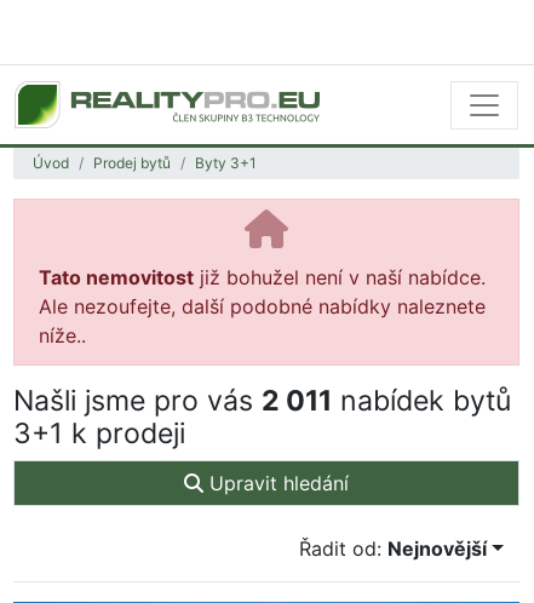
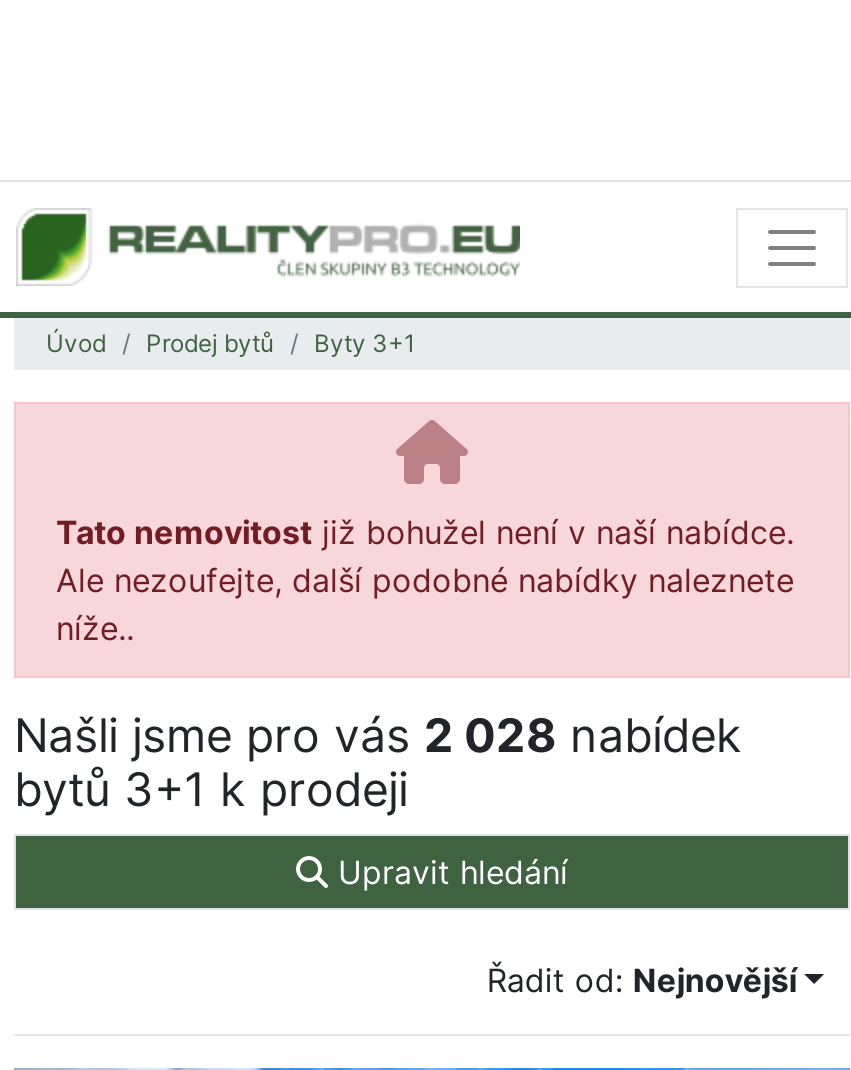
[13,384,511,450] Našli jsme pro vás 2 011 nabídek bytů | 3+1 k prodeji -> [14,708,742,818] Našli jsme pro vás 2 028 nabídek | bytů 3+1 k prodeji

